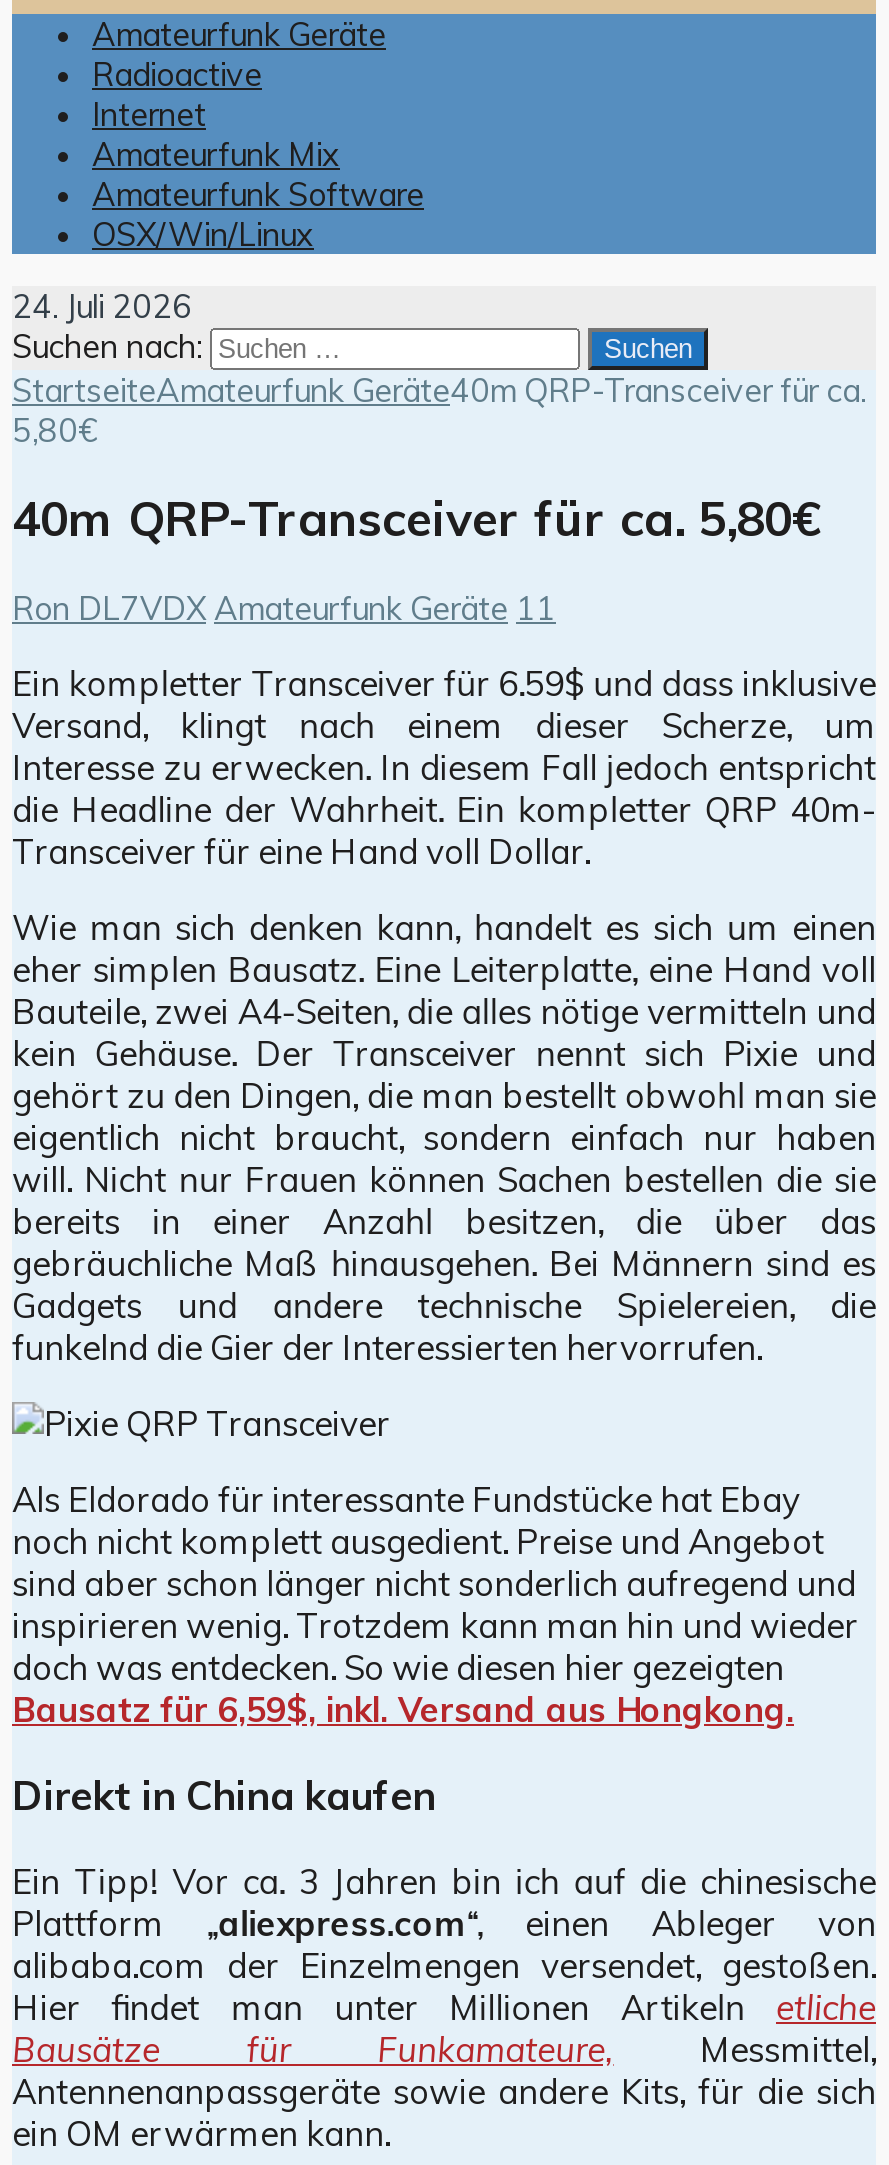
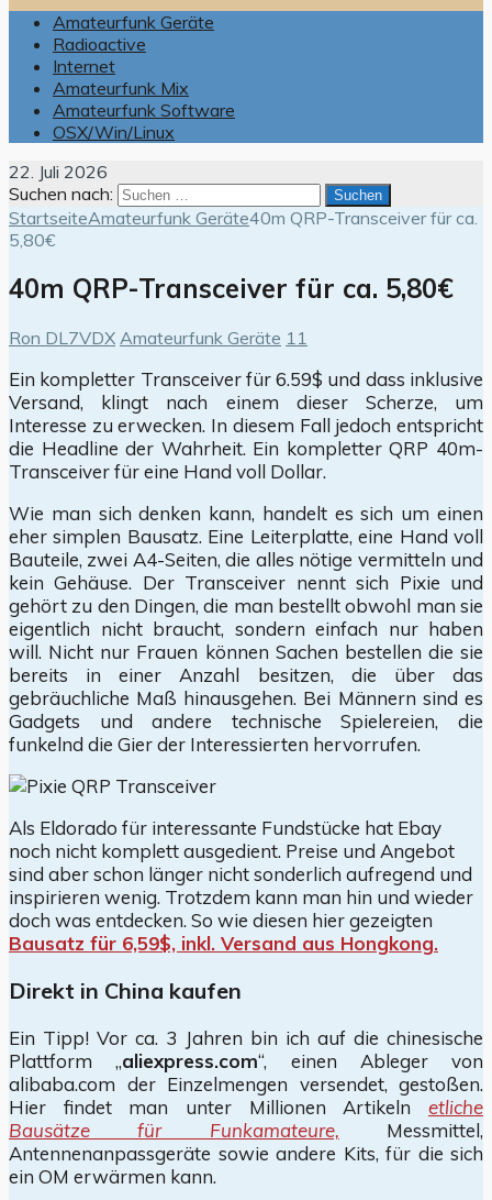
[12,285,192,325] 24. Juli 2026 -> [9,160,108,182] 22. Juli 2026

